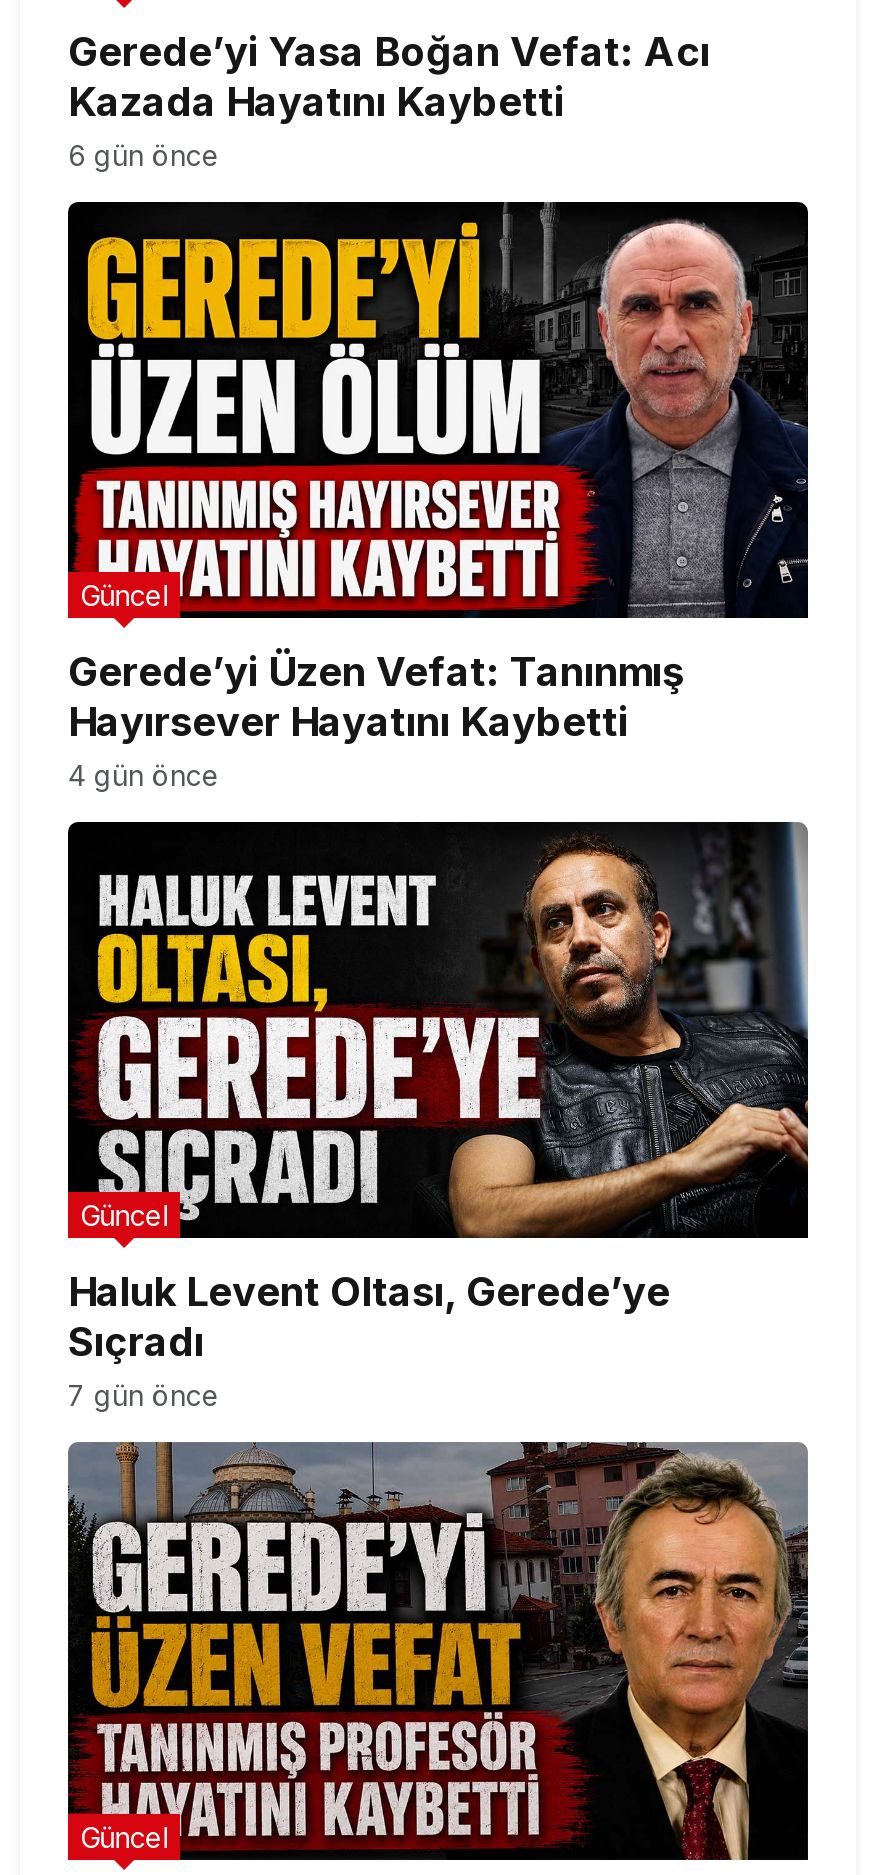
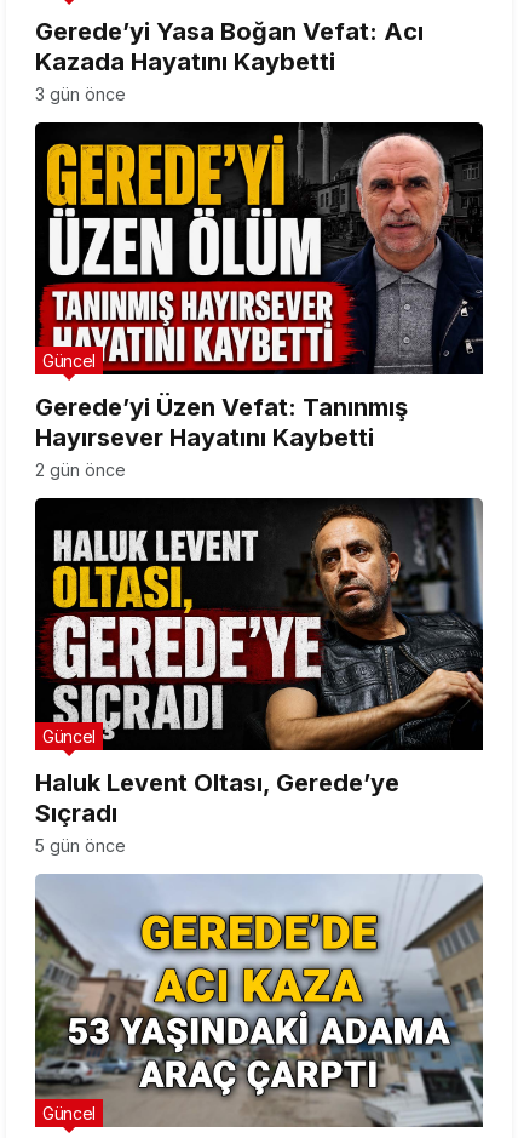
[68,138,220,172] 6 gün önce -> [35,84,126,104] 3 gün önce
[68,758,220,792] 4 gün önce -> [35,460,126,480] 2 gün önce
[68,1379,220,1413] 7 gün önce -> [35,836,126,856] 5 gün önce
[66,1440,810,1862] [image] -> [34,874,484,1128] [image]

